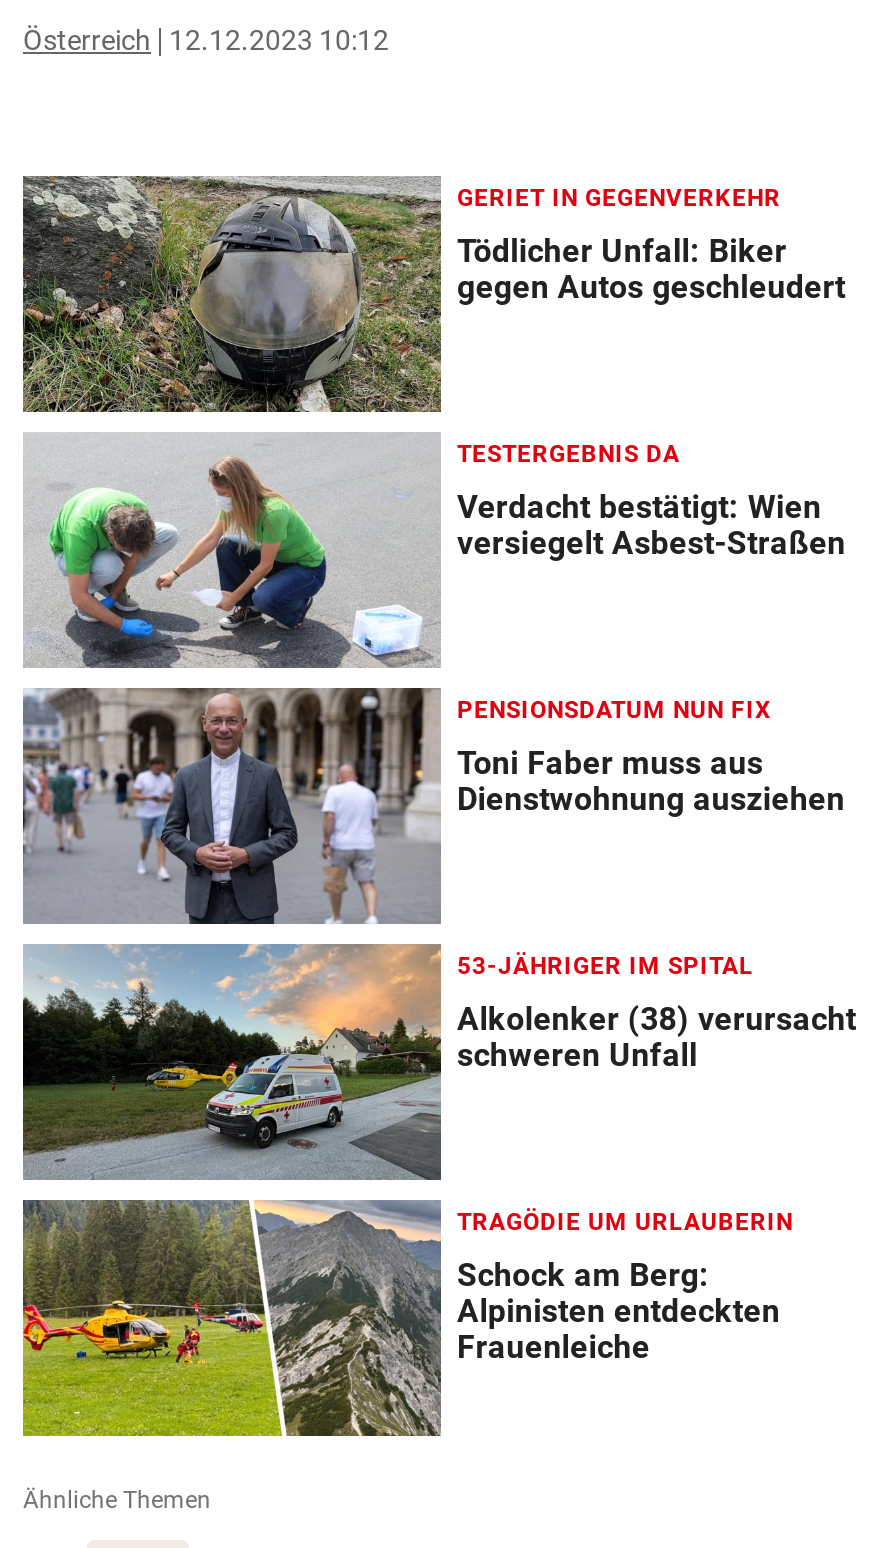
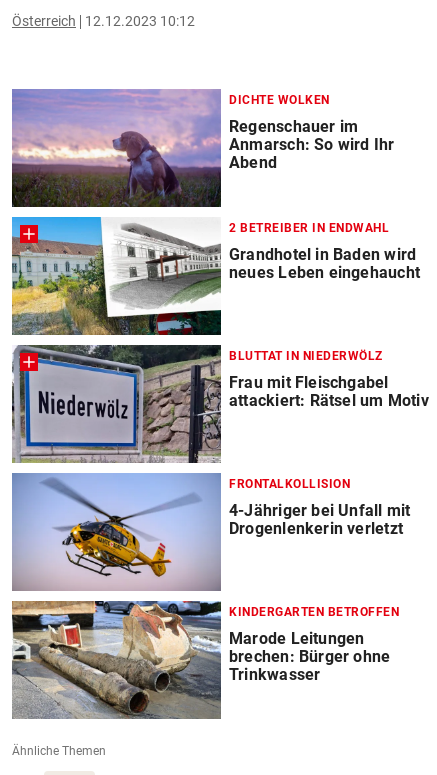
[21,174,781,414] [image] | GERIET IN GEGENVERKEHR -> [11,88,329,208] [image] | DICHTE WOLKEN
[457,232,845,306] Tödlicher Unfall: Biker | gegen Autos geschleudert -> [229,117,394,172] Regenschauer im | Anmarsch: So wird Ihr | Abend
[23,432,680,670] [image] | TESTERGEBNIS DA -> [11,216,389,336] [image] | 2 BETREIBER IN ENDWAHL
[457,488,846,562] Verdacht bestätigt: Wien | versiegelt Asbest-Straßen -> [229,245,420,282] Grandhotel in Baden wird | neues Leben eingehaucht
[21,688,772,924] [image] | PENSIONSDATUM NUN FIX -> [12,345,382,463] [image] | BLUTTAT IN NIEDERWÖLZ
[457,744,845,818] Toni Faber muss aus | Dienstwohnung ausziehen -> [229,373,429,410] Frau mit Fleischgabel | attackiert: Rätsel um Motiv
[21,942,754,1180] [image] | 53-JÄHRIGER IM SPITAL -> [12,473,350,591] [image] | FRONTALKOLLISION
[457,1001,856,1075] Alkolenker (38) verursacht | schweren Unfall -> [229,501,410,538] 4-Jähriger bei Unfall mit | Drogenlenkerin verletzt
[21,1200,793,1438] [image] | TRAGÖDIE UM URLAUBERIN -> [11,600,399,720] [image] | KINDERGARTEN BETROFFEN
[457,1257,780,1367] Schock am Berg: | Alpinisten entdeckten | Frauenleiche -> [229,629,390,684] Marode Leitungen | brechen: Bürger ohne | Trinkwasser

